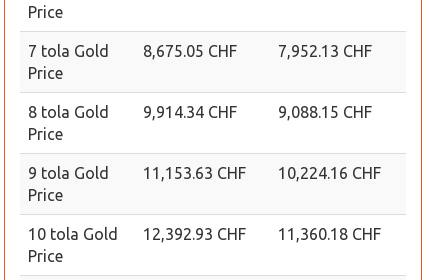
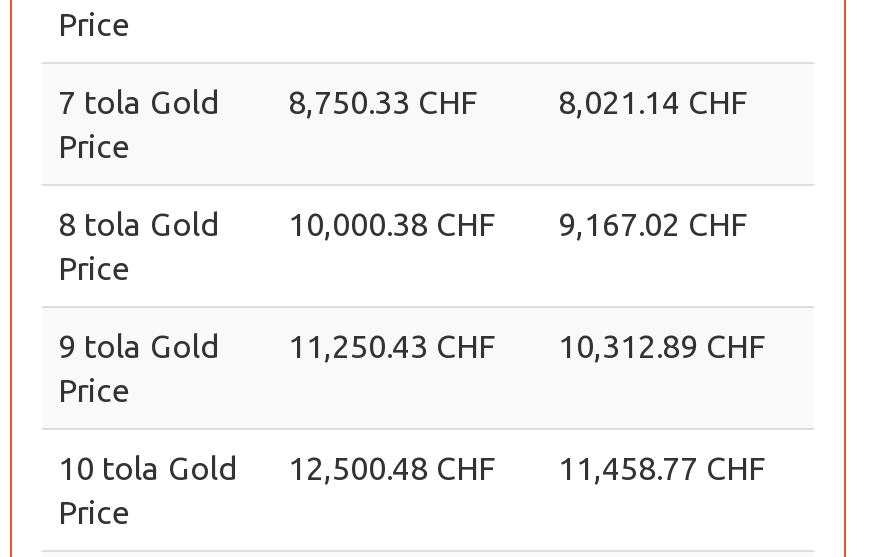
[28,42,237,60] 7 tola Gold 8,675.05 CHF -> [58,84,476,120] 7 tola Gold 8,750.33 CHF
[278,42,372,60] 7,952.13 CHF -> [558,84,746,120] 8,021.14 CHF
[143,103,237,121] 9,914.34 CHF -> [288,206,494,242] 10,000.38 CHF
[278,103,372,121] 9,088.15 CHF -> [558,206,746,242] 9,167.02 CHF
[143,164,246,182] 11,153.63 CHF -> [288,328,494,364] 11,250.43 CHF
[278,164,381,182] 10,224.16 CHF -> [558,328,764,364] 10,312.89 CHF
[143,225,246,243] 12,392.93 CHF -> [288,450,494,486] 12,500.48 CHF
[278,225,381,243] 11,360.18 CHF -> [558,450,764,486] 11,458.77 CHF

